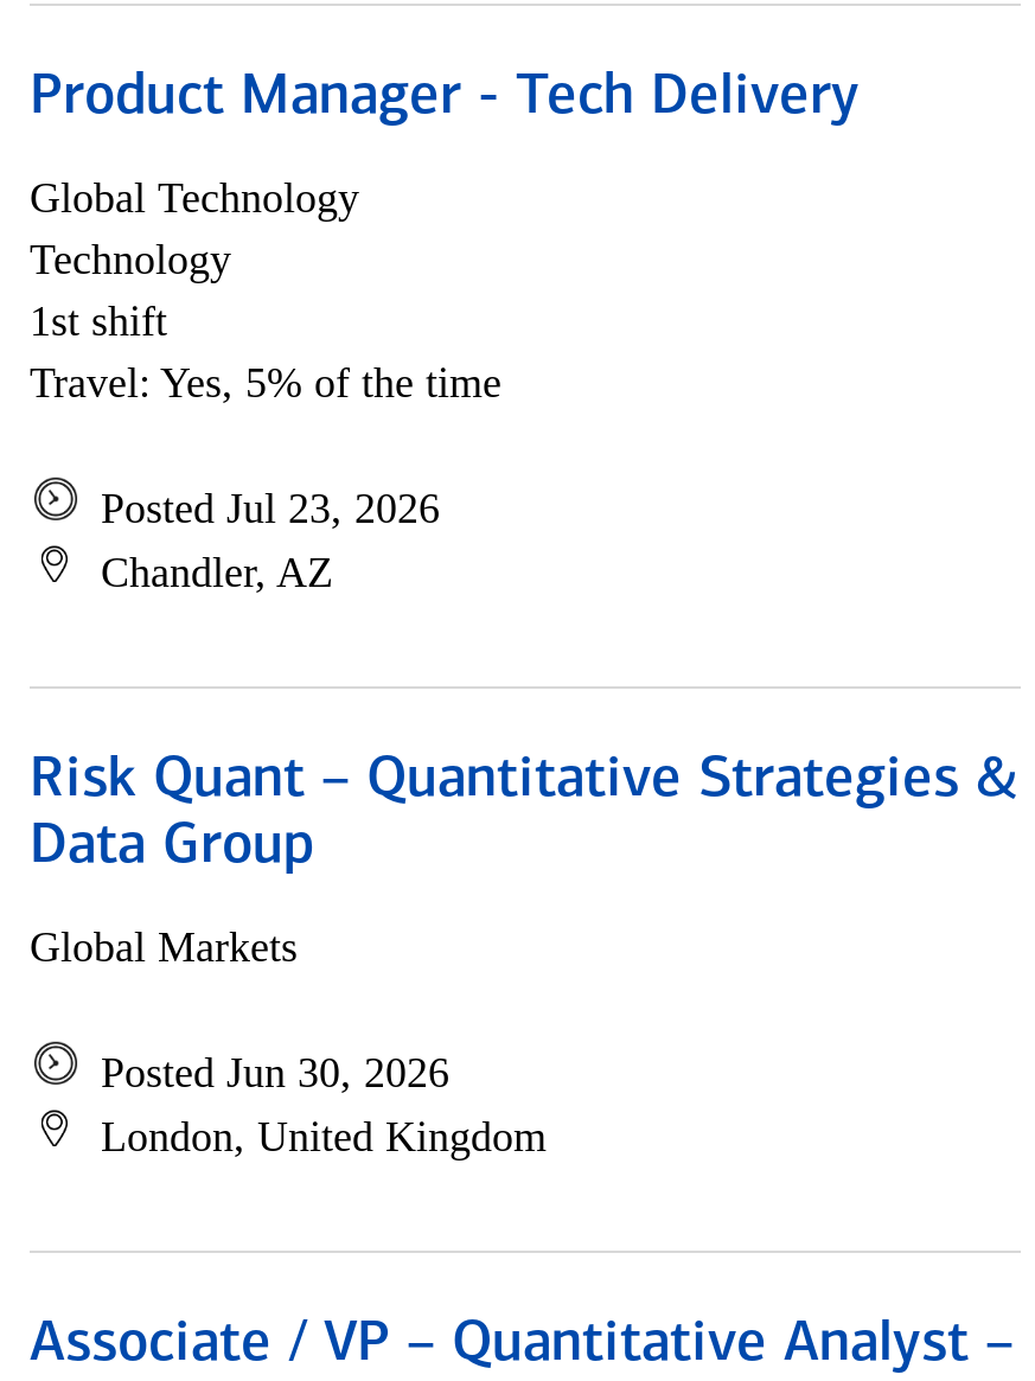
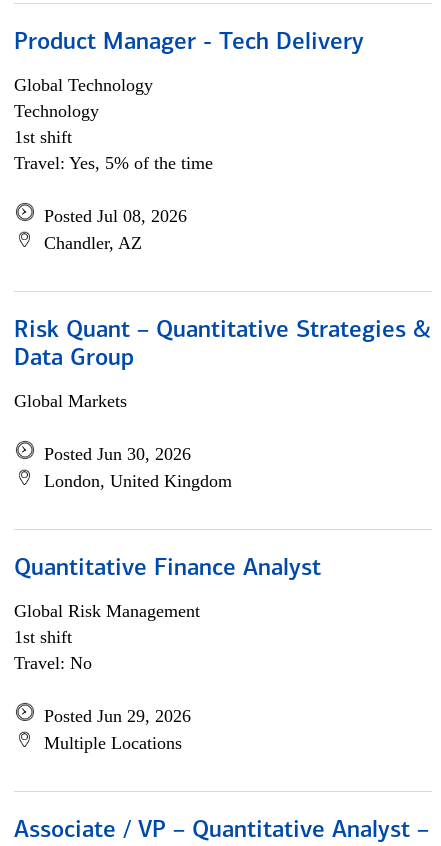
[101,485,440,532] Posted Jul 23, 2026 -> [44,206,187,226] Posted Jul 08, 2026
none -> [14,557,321,753] Quantitative Finance Analyst | Global Risk Management | 1st shift | Travel: No | Posted Jun 29, 2026 | Multiple Locations

